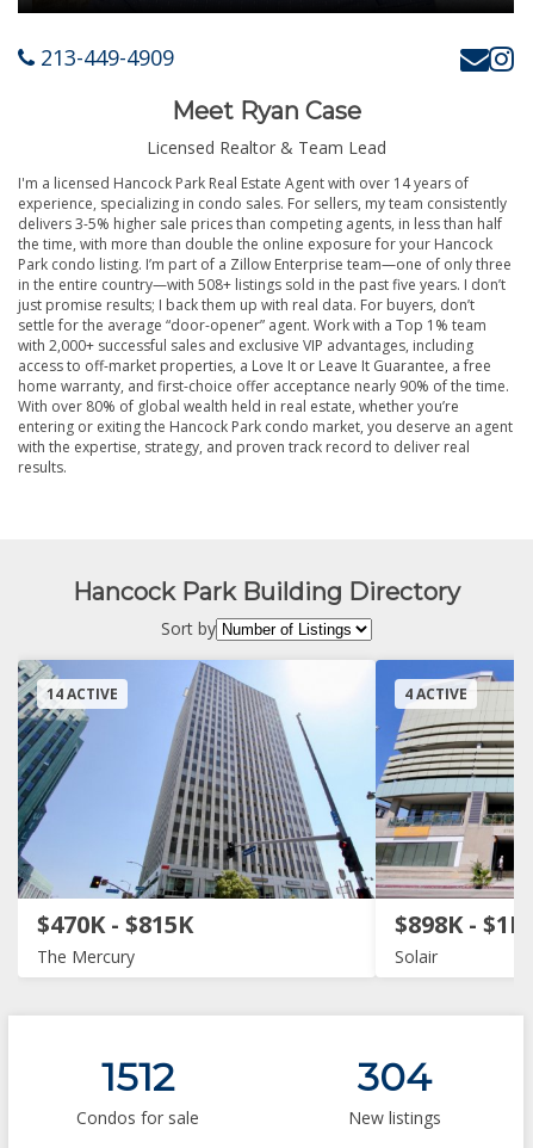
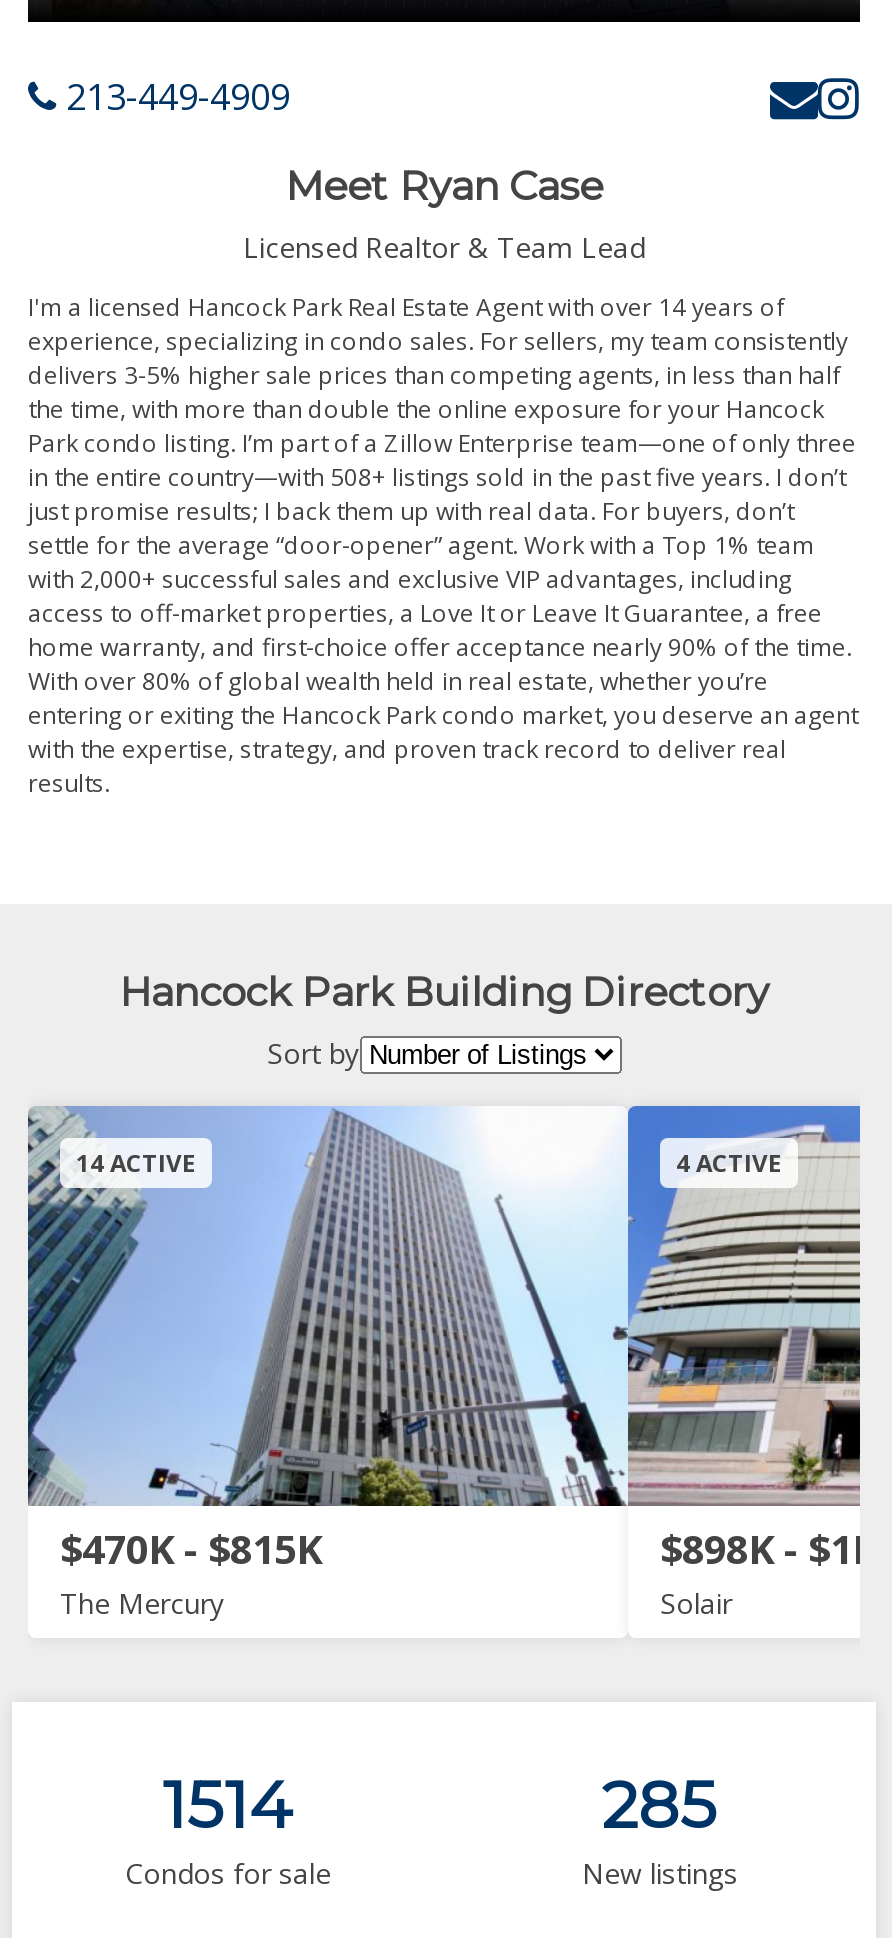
[101,1054,173,1100] 1512 -> [163,1766,293,1844] 1514
[358,1054,432,1100] 304 -> [602,1766,718,1844] 285

